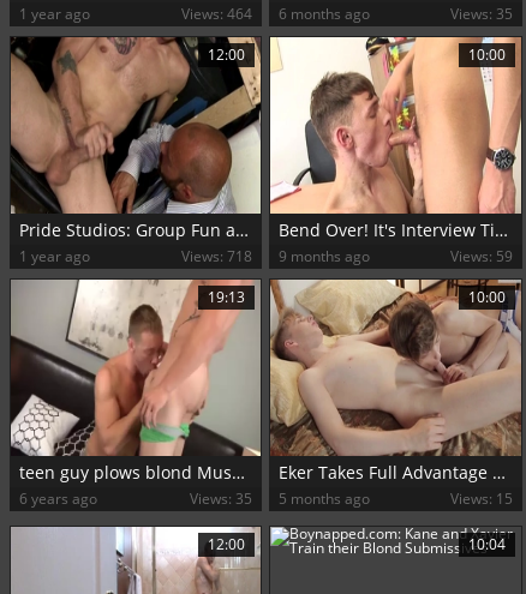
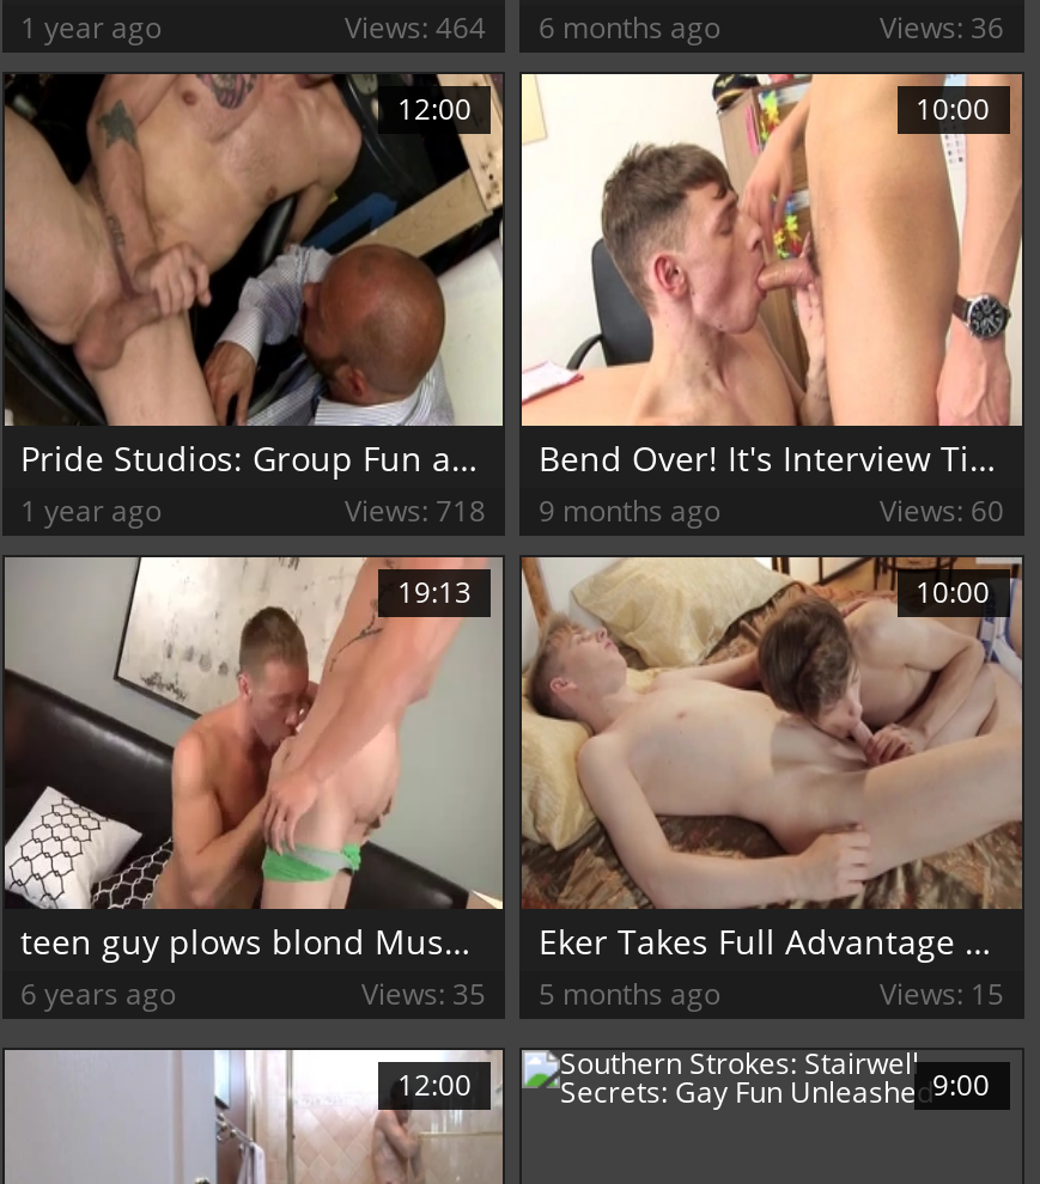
[450,3,512,24] Views: 35 -> [880,6,1004,47] Views: 36
[450,246,512,266] Views: 59 -> [880,490,1004,531] Views: 60
[468,534,505,555] 10:04 -> [932,1065,990,1106] 9:00

